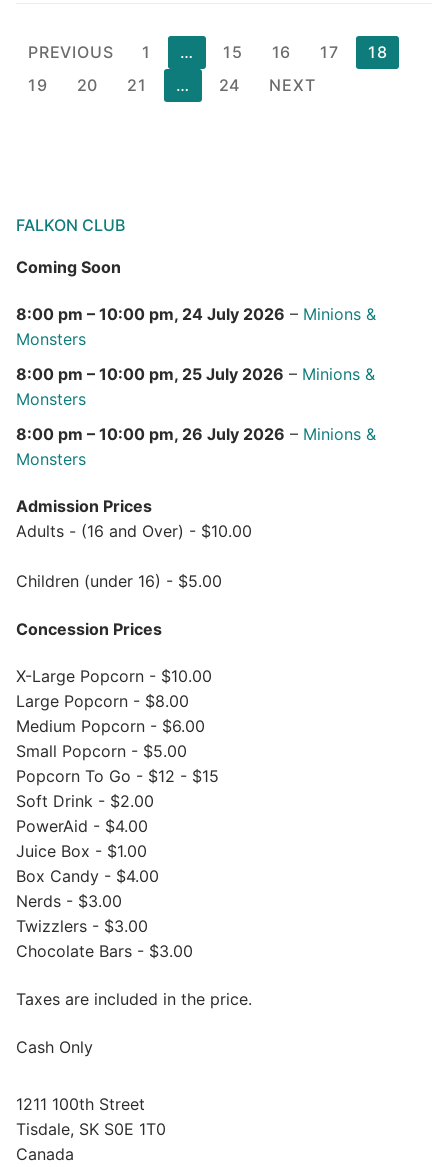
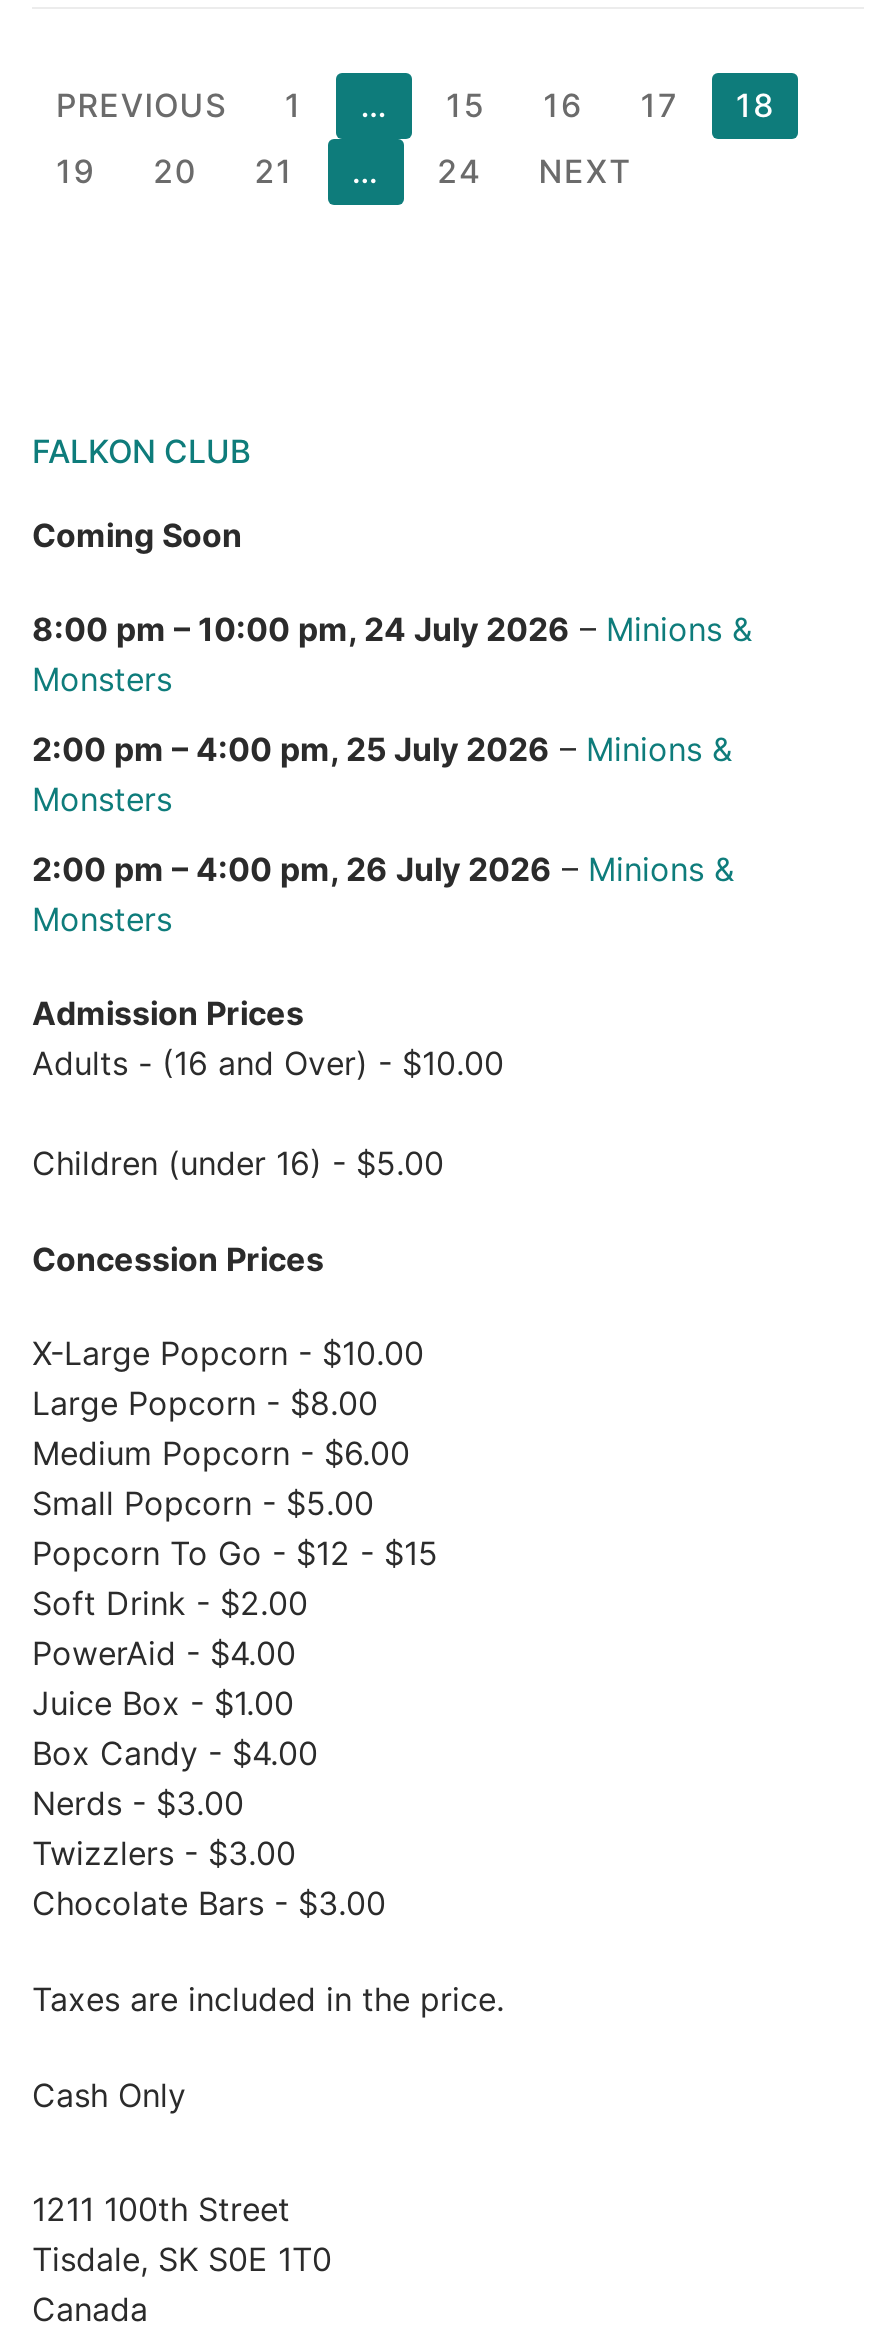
[16,364,375,384] 8:00 pm – 10:00 pm, 25 July 2026 – Minions & -> [32,729,732,769] 2:00 pm – 4:00 pm, 25 July 2026 – Minions &
[16,423,376,443] 8:00 pm – 10:00 pm, 26 July 2026 – Minions & -> [32,848,734,888] 2:00 pm – 4:00 pm, 26 July 2026 – Minions &

